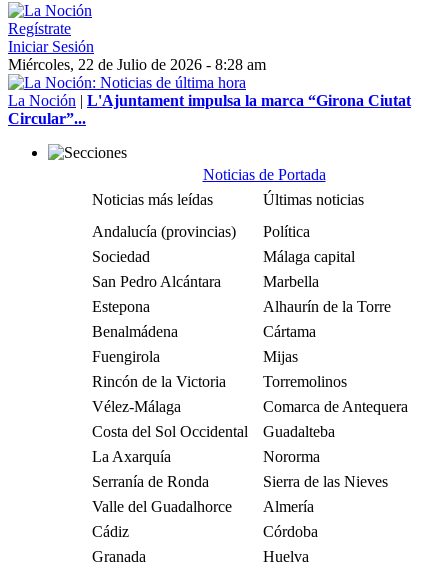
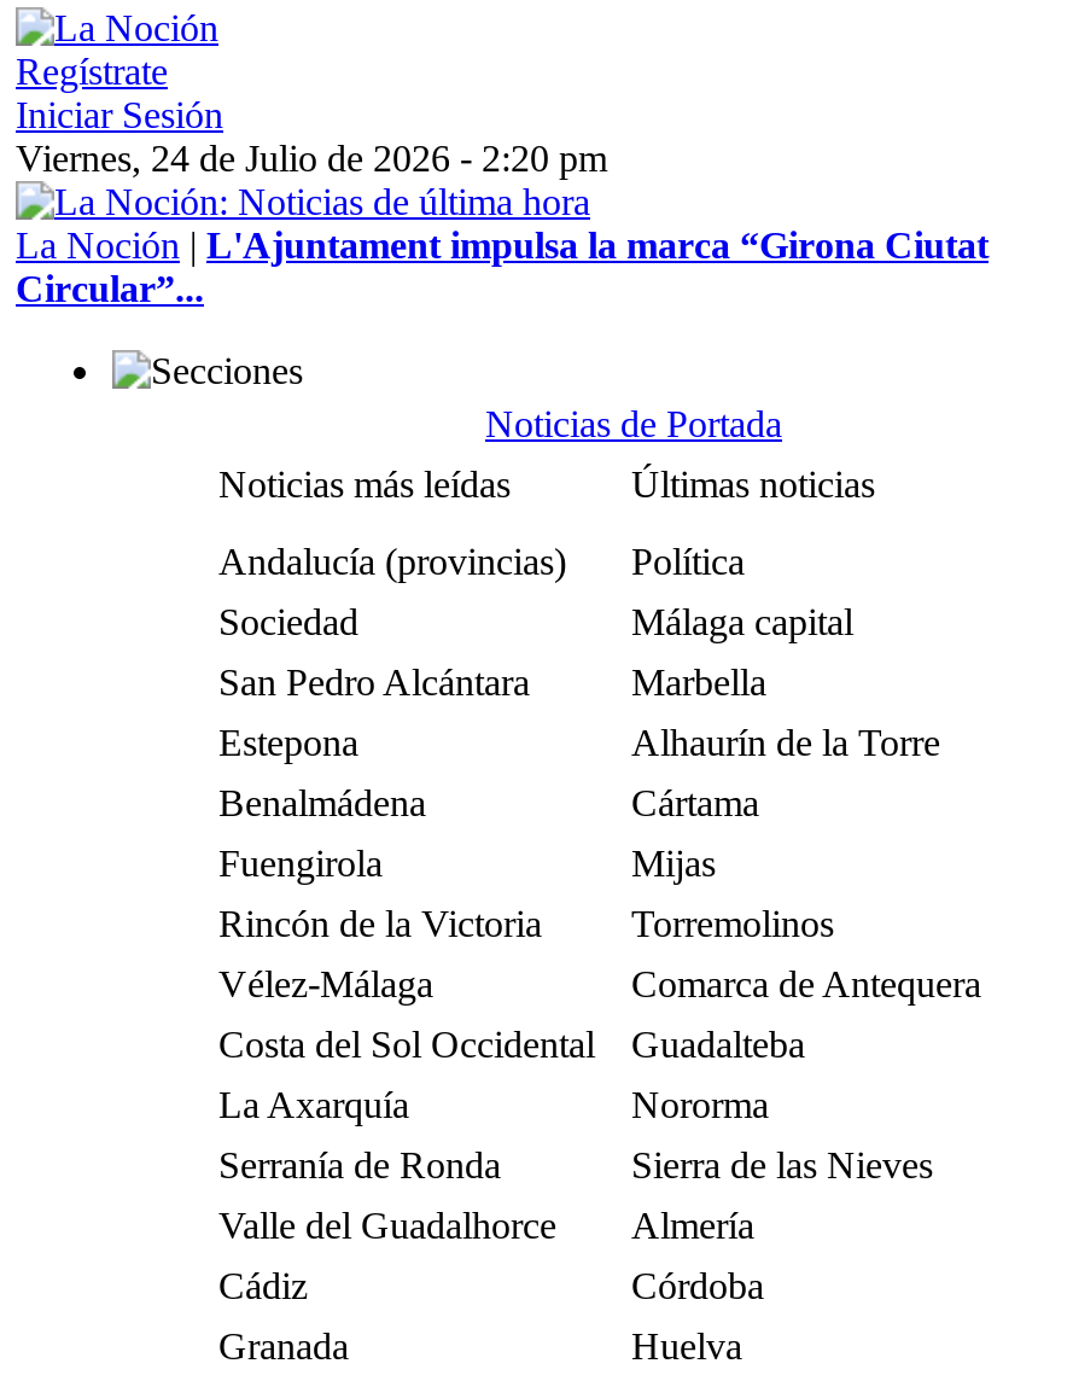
[8,56,266,73] Miércoles, 22 de Julio de 2026 - 8:28 am -> [16,138,607,179] Viernes, 24 de Julio de 2026 - 2:20 pm

